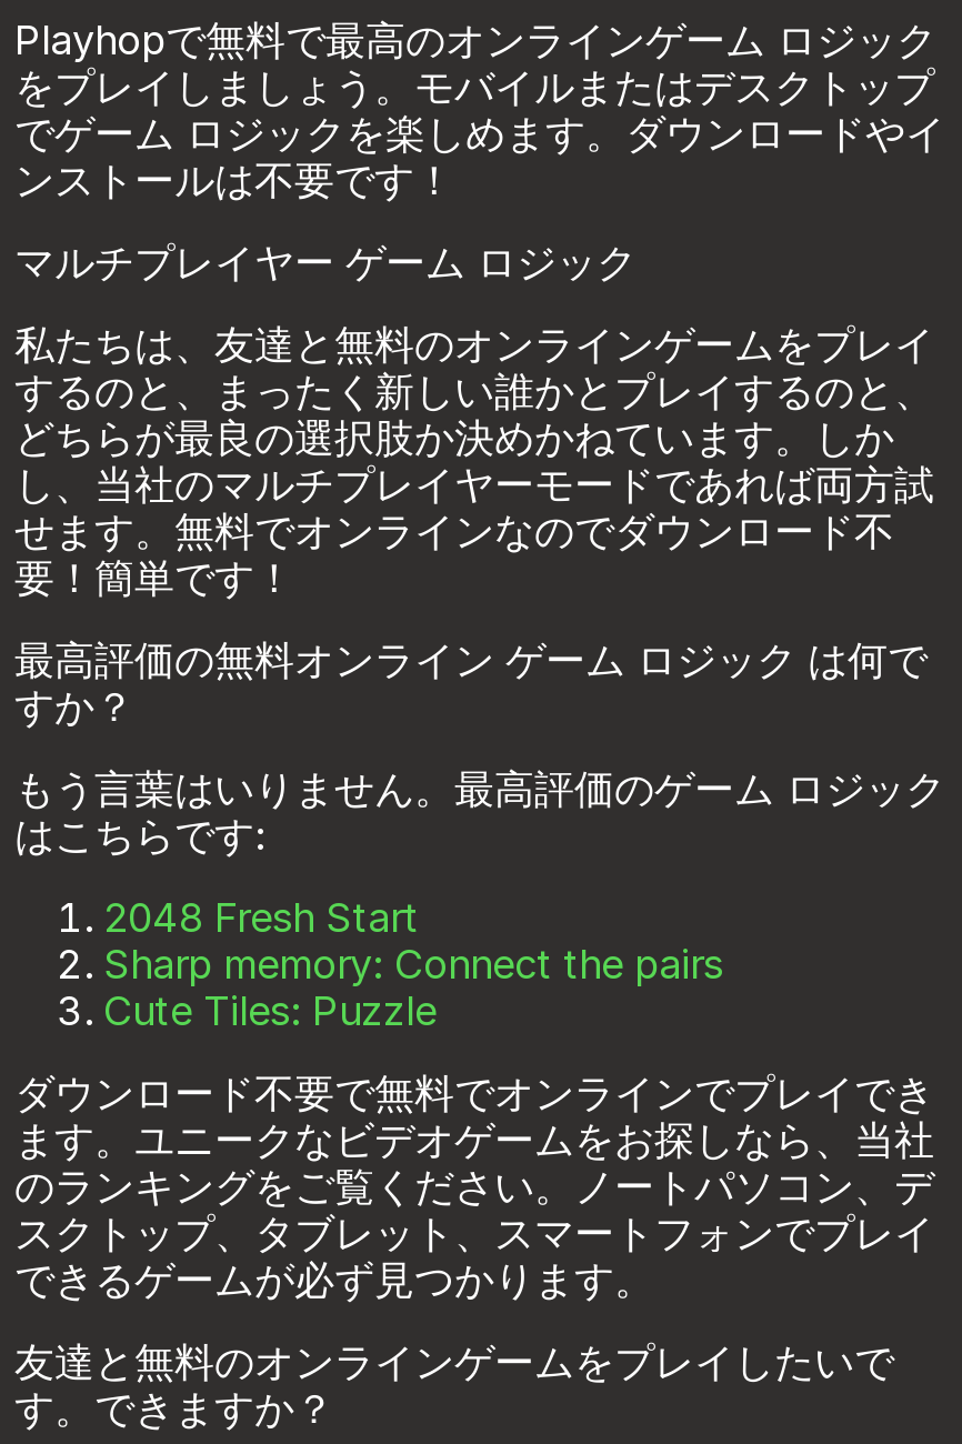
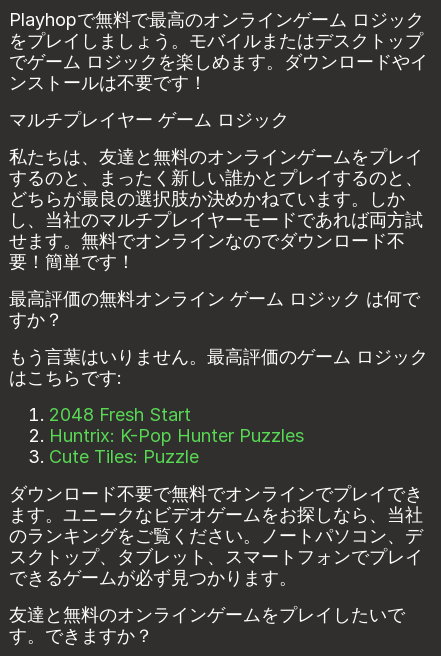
[103,941,723,988] Sharp memory: Connect the pairs -> [49,425,304,446] Huntrix: K-Pop Hunter Puzzles

